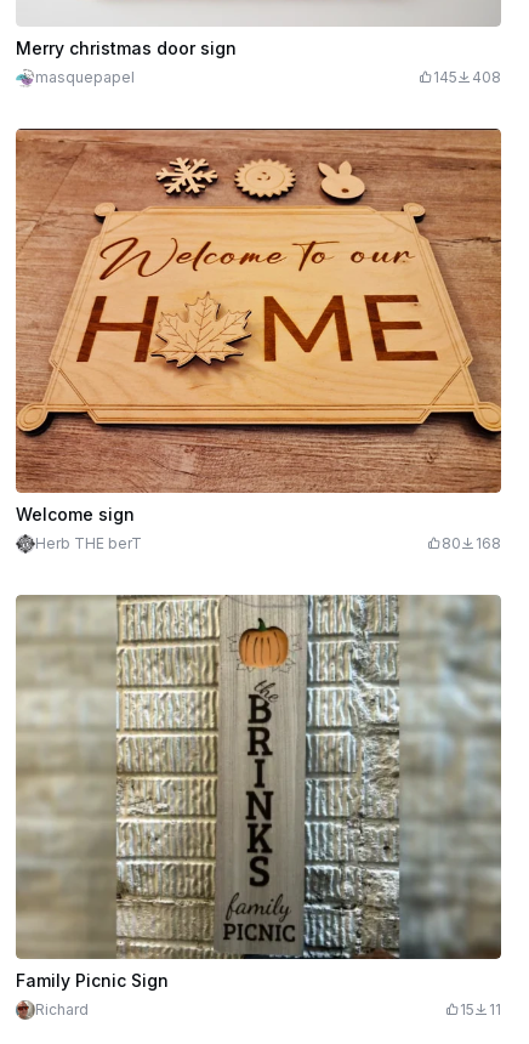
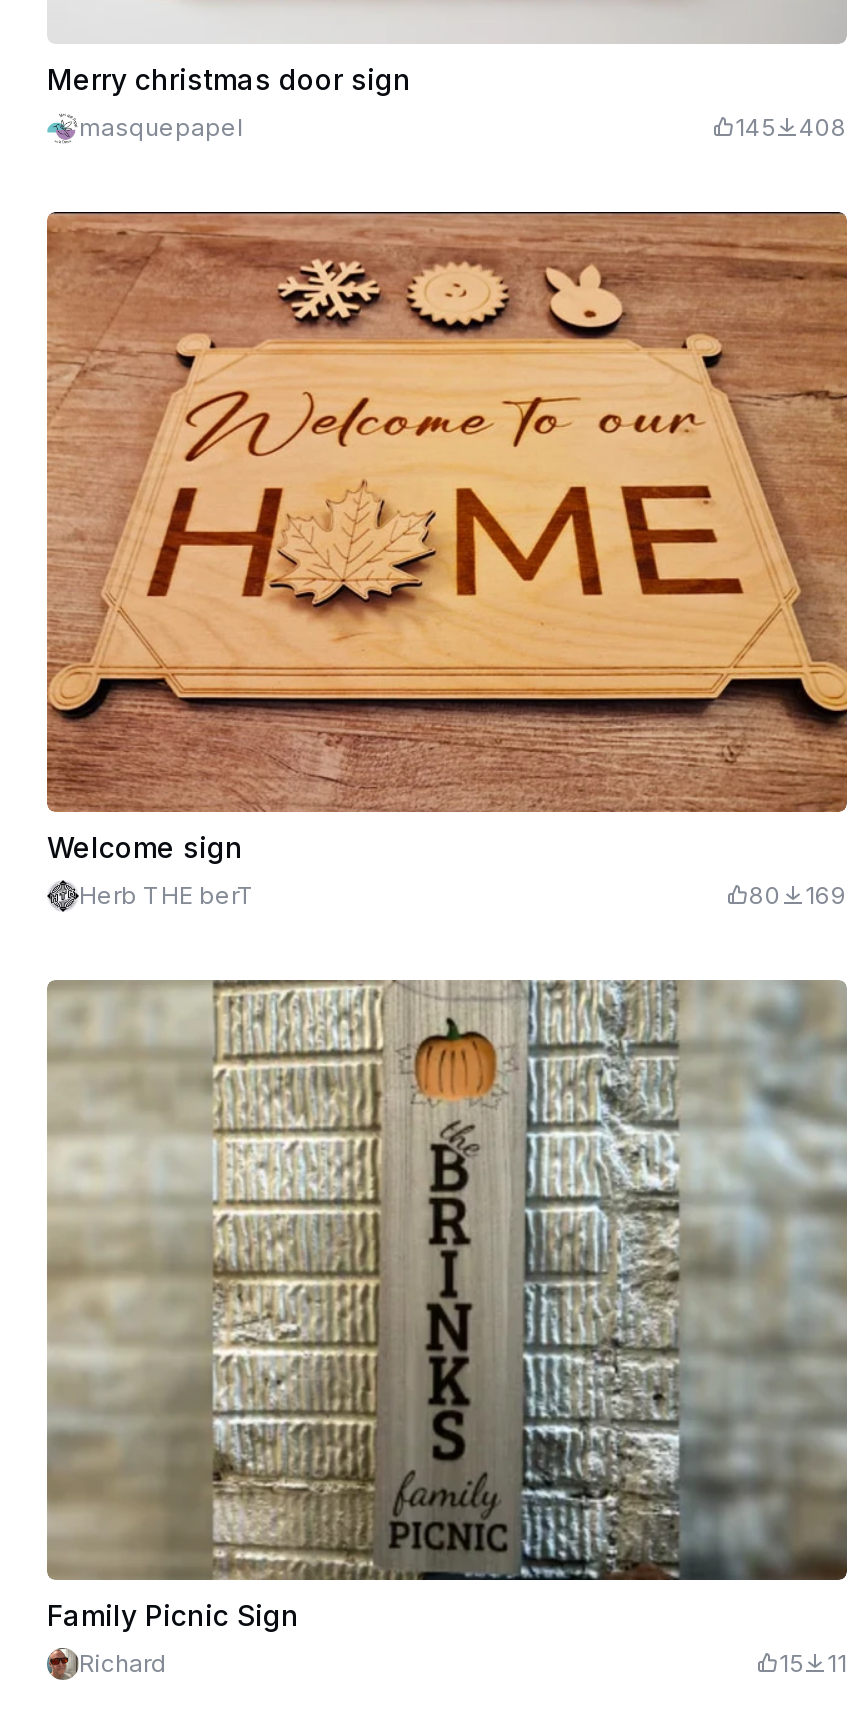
[442,534,501,552] 80 168 -> [749,880,847,910] 80 169

